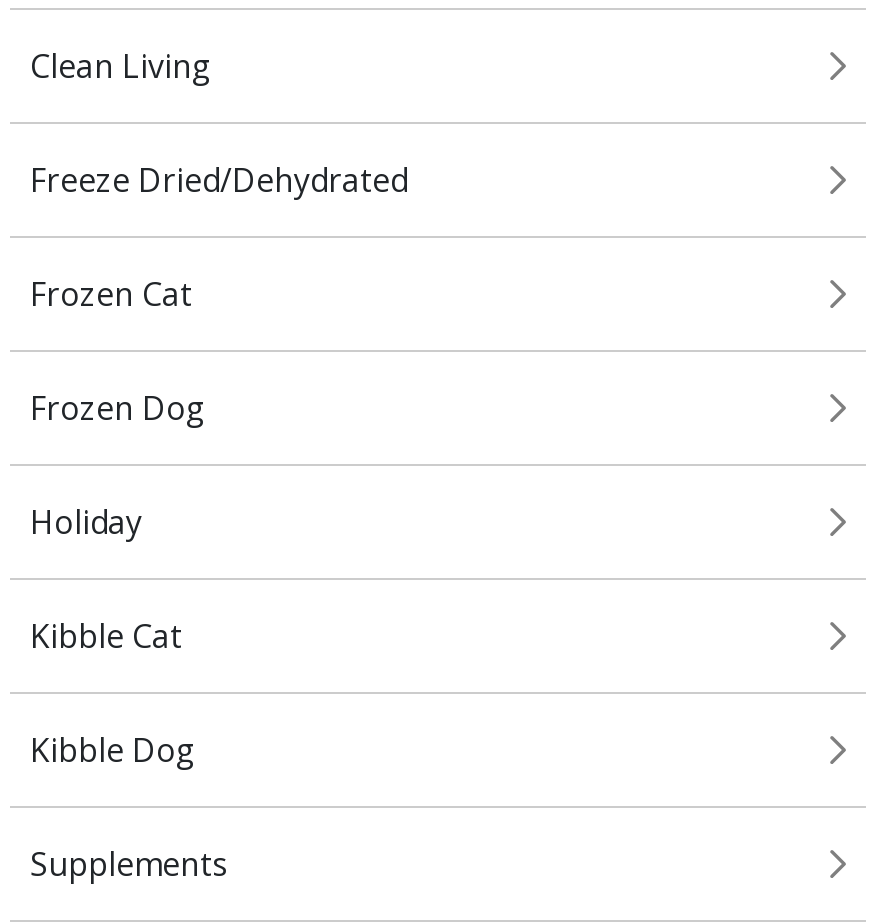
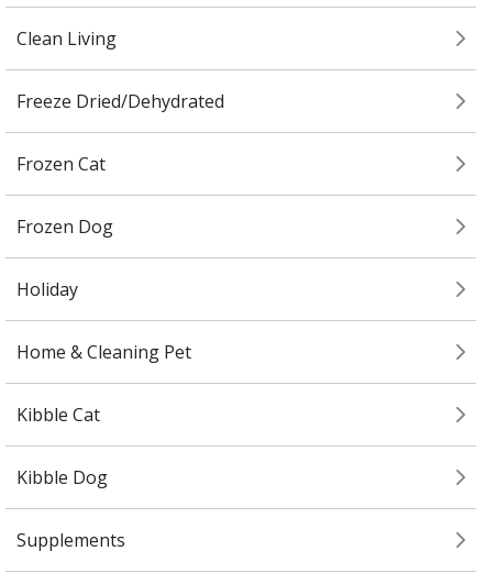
none -> [16,340,191,364] Home & Cleaning Pet

